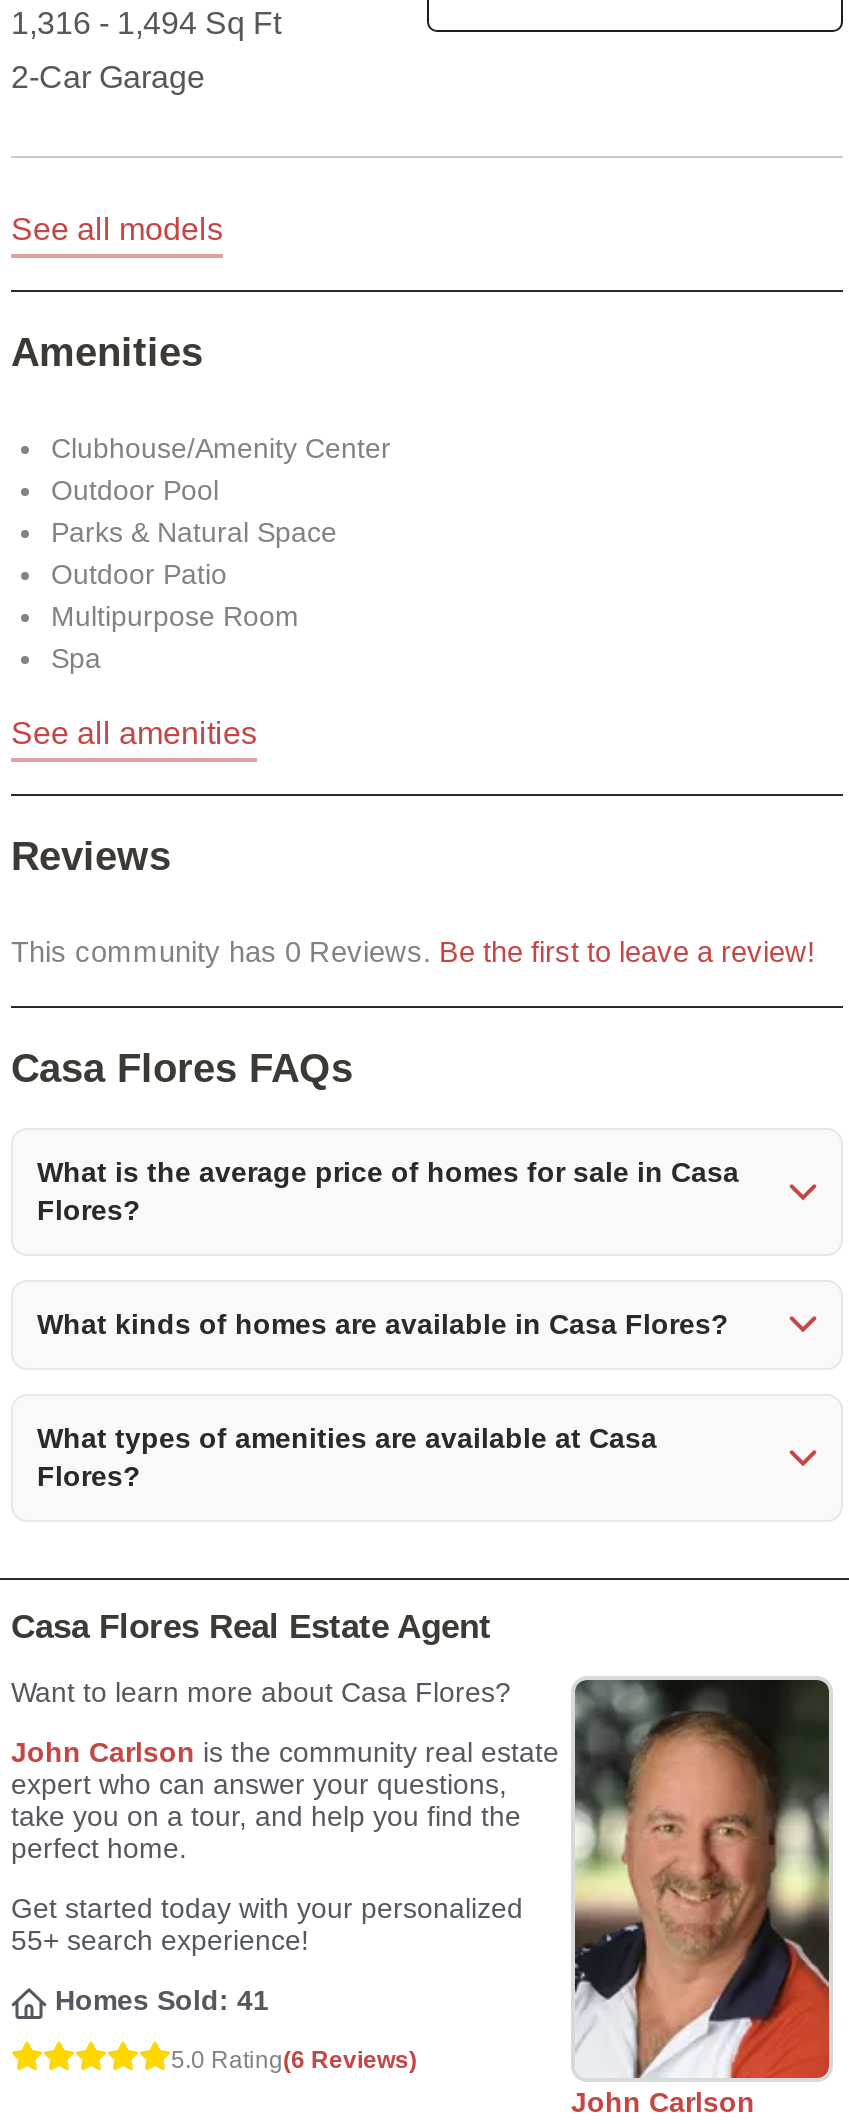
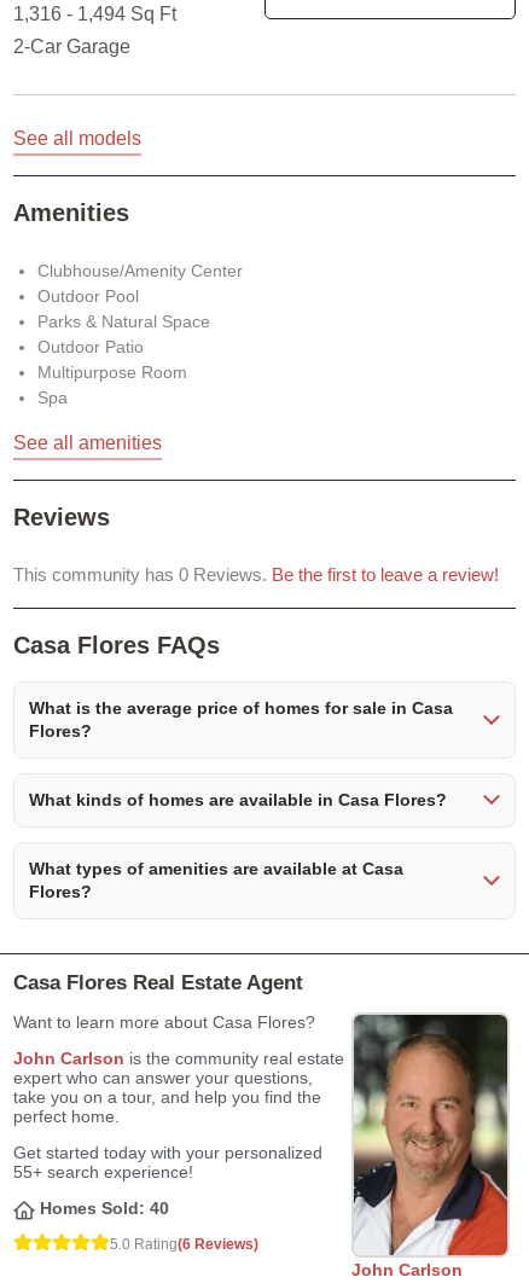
[55,1984,269,2016] Homes Sold: 41 -> [40,1198,169,1218] Homes Sold: 40

